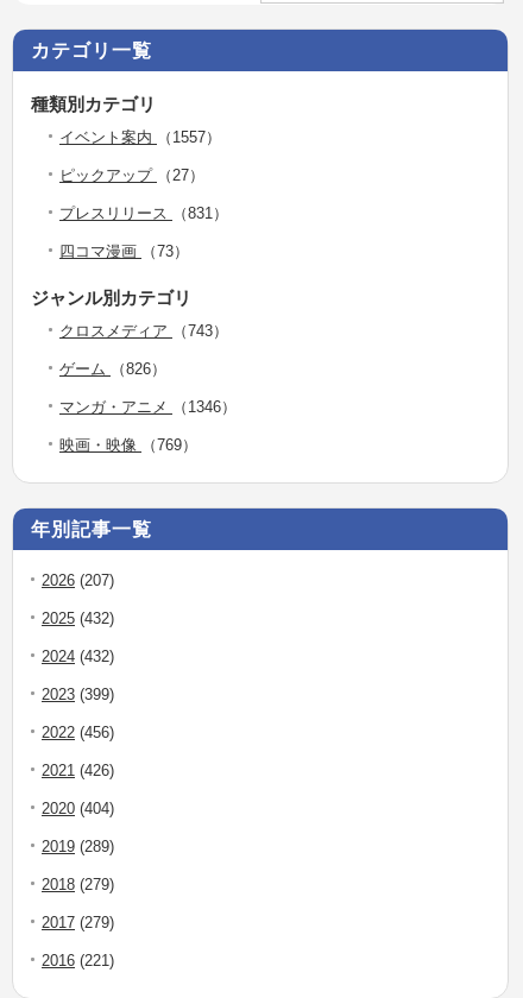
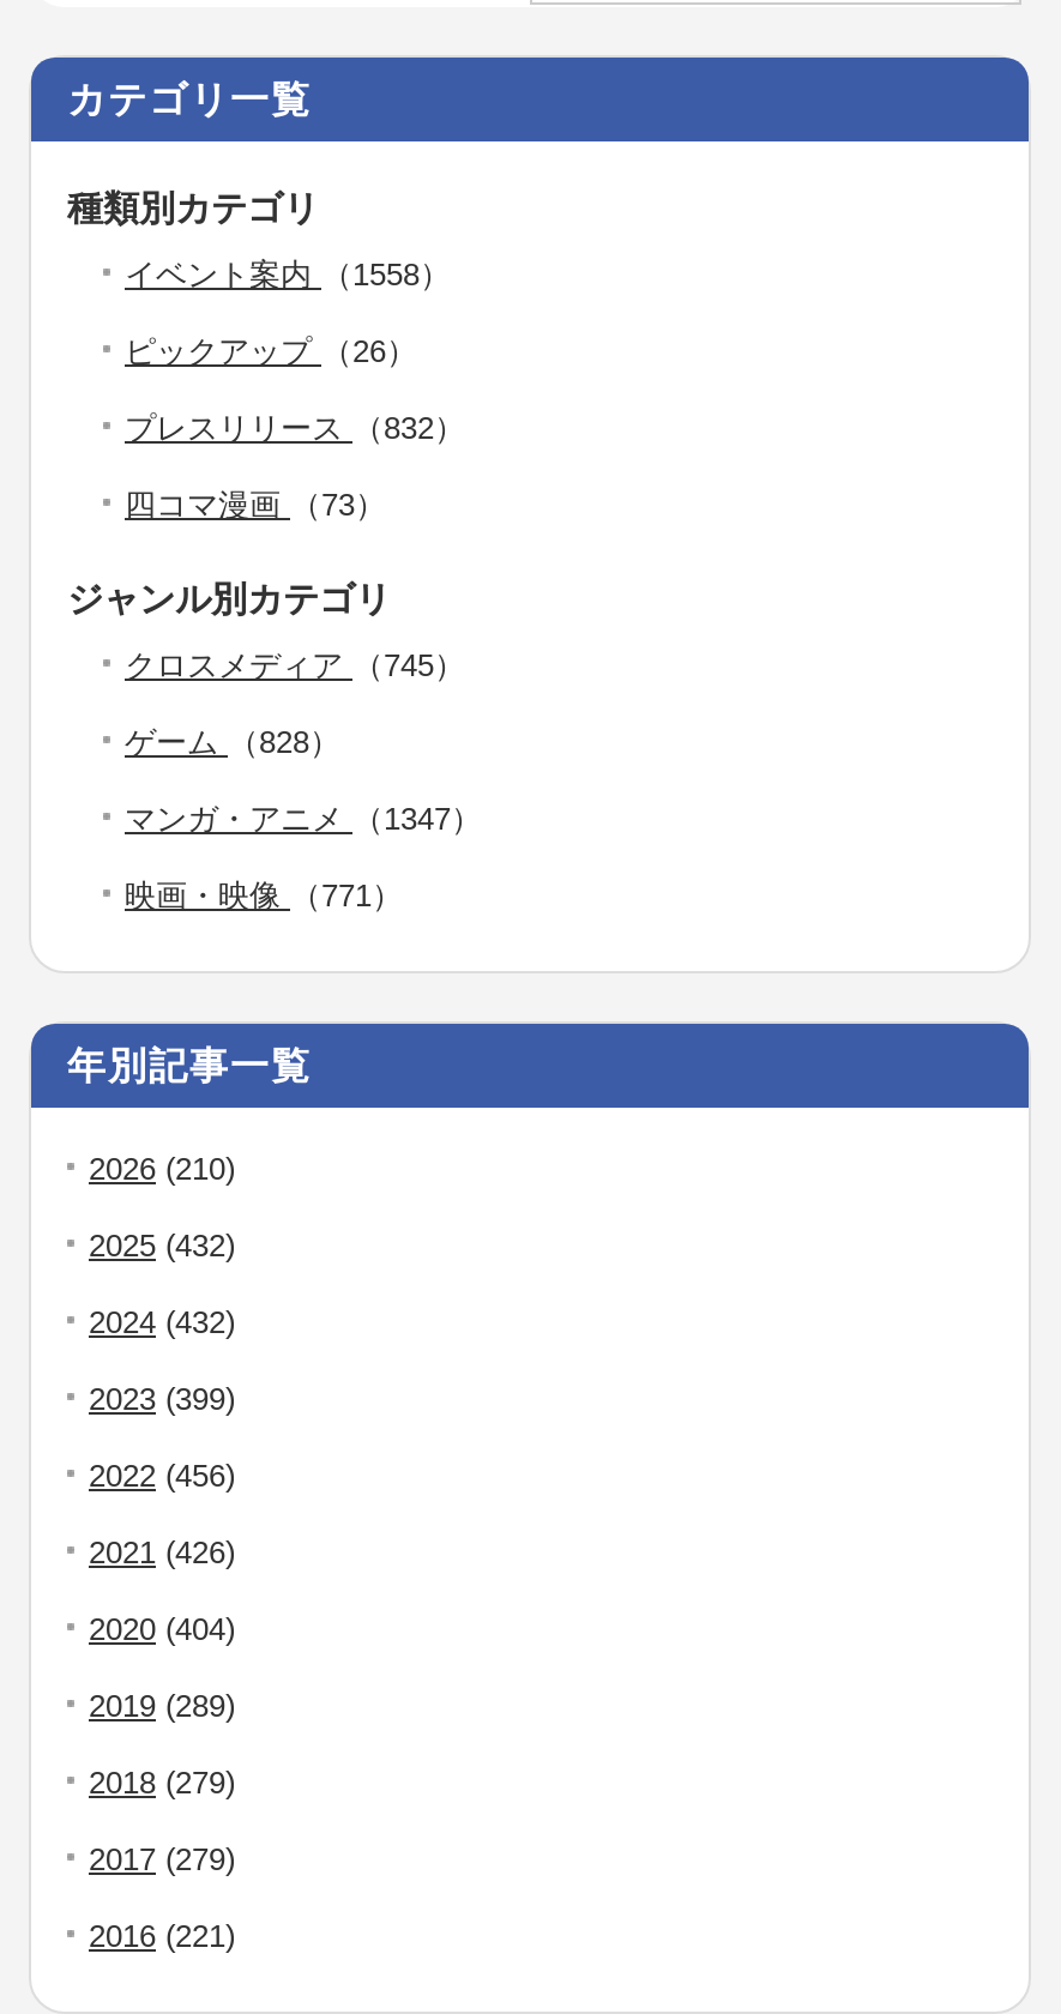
[59,128,221,146] イベント案内（1557） -> [125,258,451,294] イベント案内（1558）
[59,166,204,184] ピックアップ（27） -> [125,334,417,370] ピックアップ（26）
[59,204,228,222] プレスリリース（831） -> [125,411,465,447] プレスリリース（832）
[59,321,228,339] クロスメディア（743） -> [125,649,465,685] クロスメディア（745）
[59,359,166,377] ゲーム（826） -> [125,725,340,761] ゲーム（828）
[59,397,237,415] マンガ・アニメ（1346） -> [125,802,482,838] マンガ・アニメ（1347）
[59,435,197,453] 映画・映像（769） -> [125,879,403,915] 映画・映像（771）
[42,571,114,589] 2026 (207) -> [89,1152,235,1188] 2026 (210)

